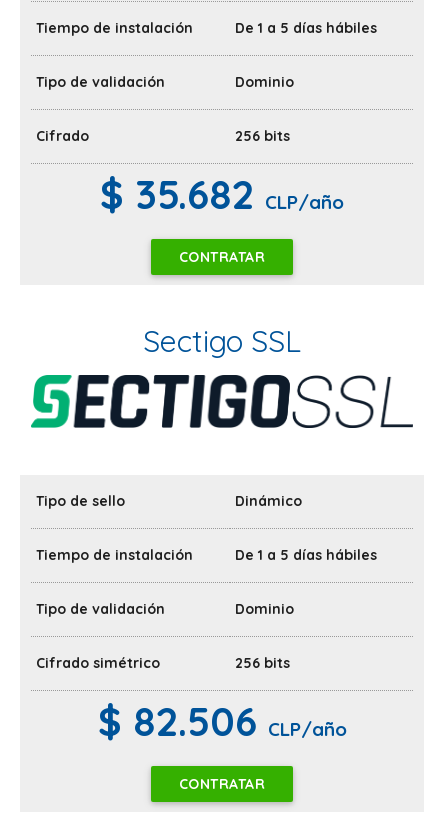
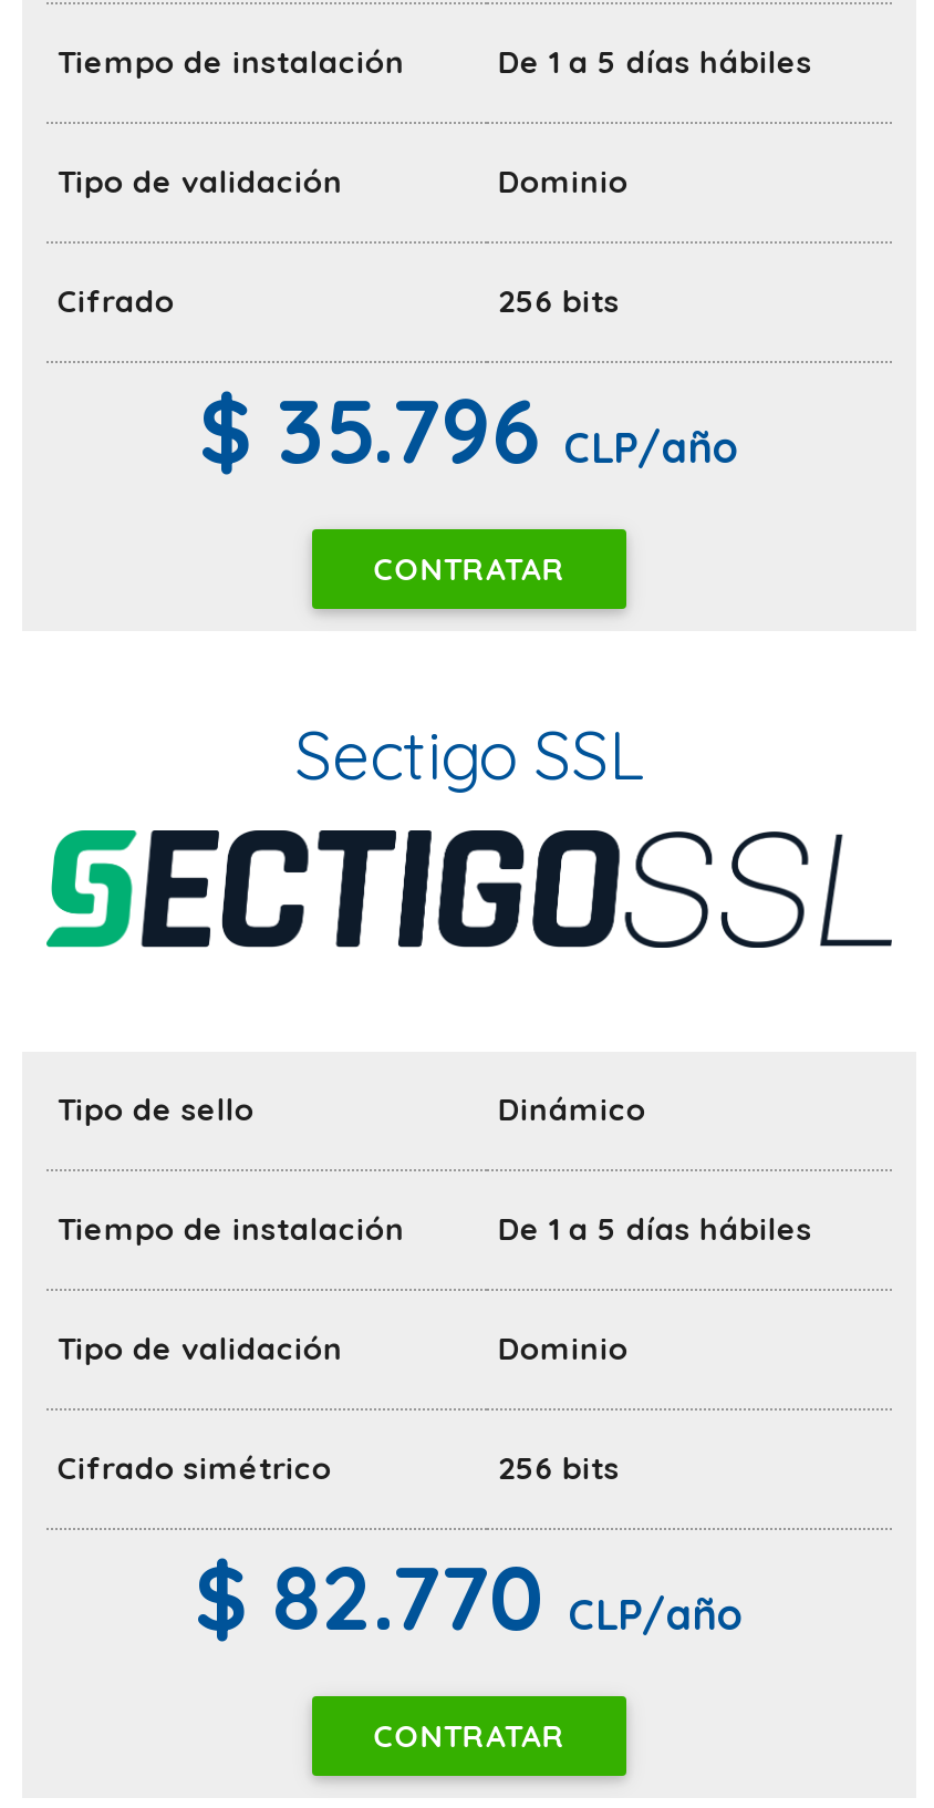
[100,169,344,219] $ 35.682 CLP/año -> [199,374,739,484] $ 35.796 CLP/año
[97,696,346,746] $ 82.506 CLP/año -> [195,1542,744,1653] $ 82.770 CLP/año

